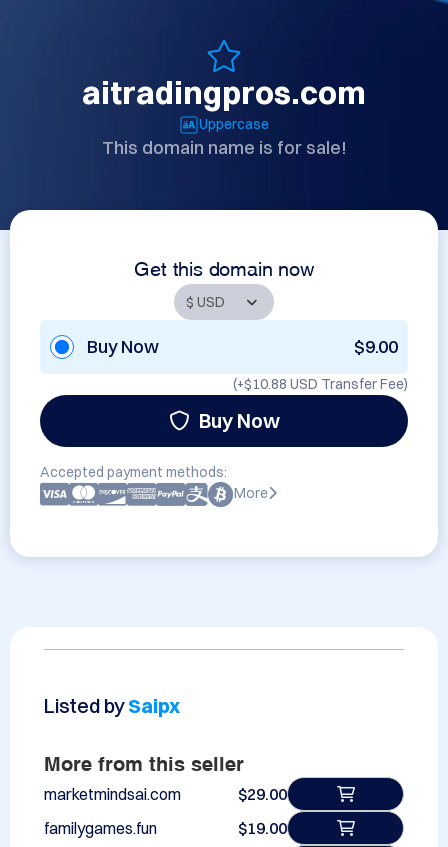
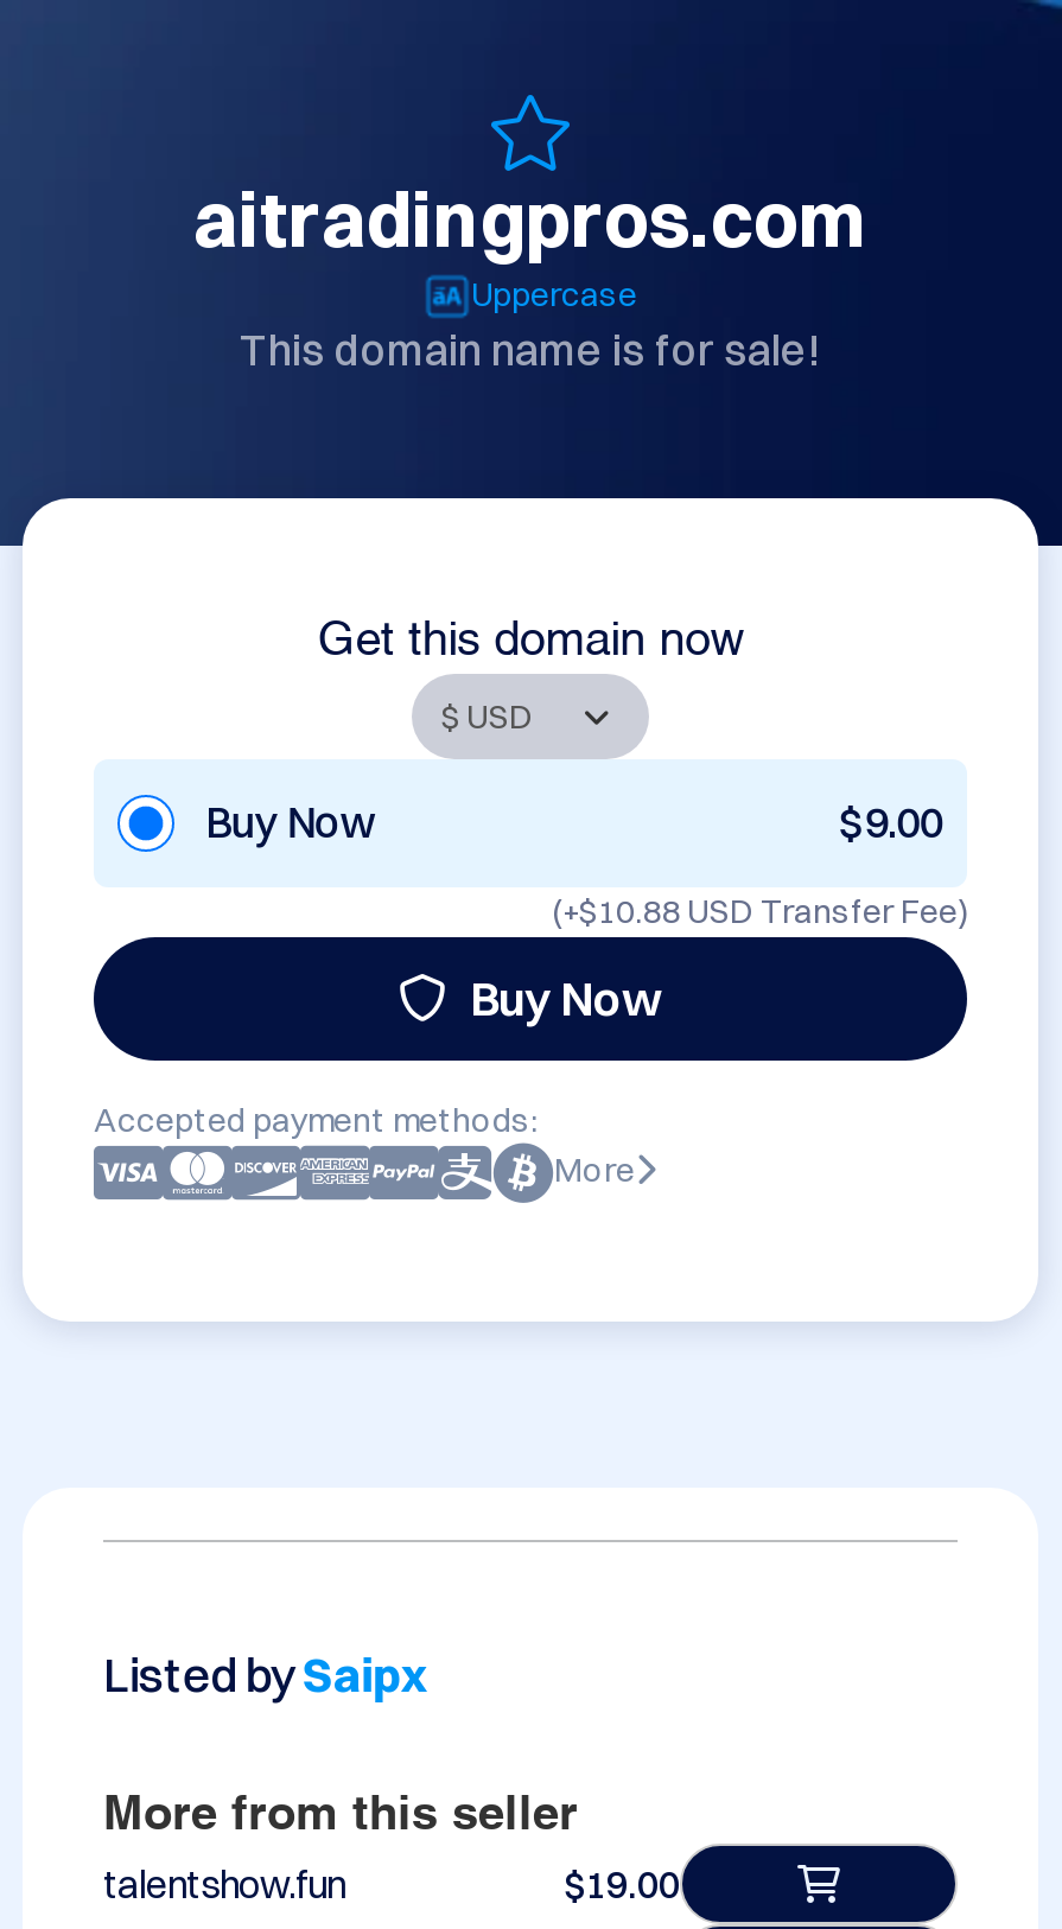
[44,784,287,838] marketmindsai.com | $29.00 | familygames.fun -> [103,1860,345,1908] talentshow.fun

